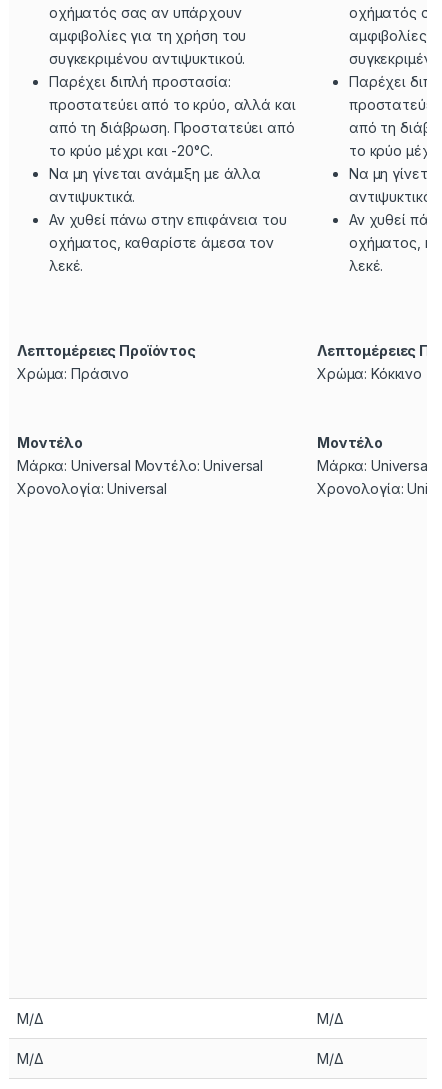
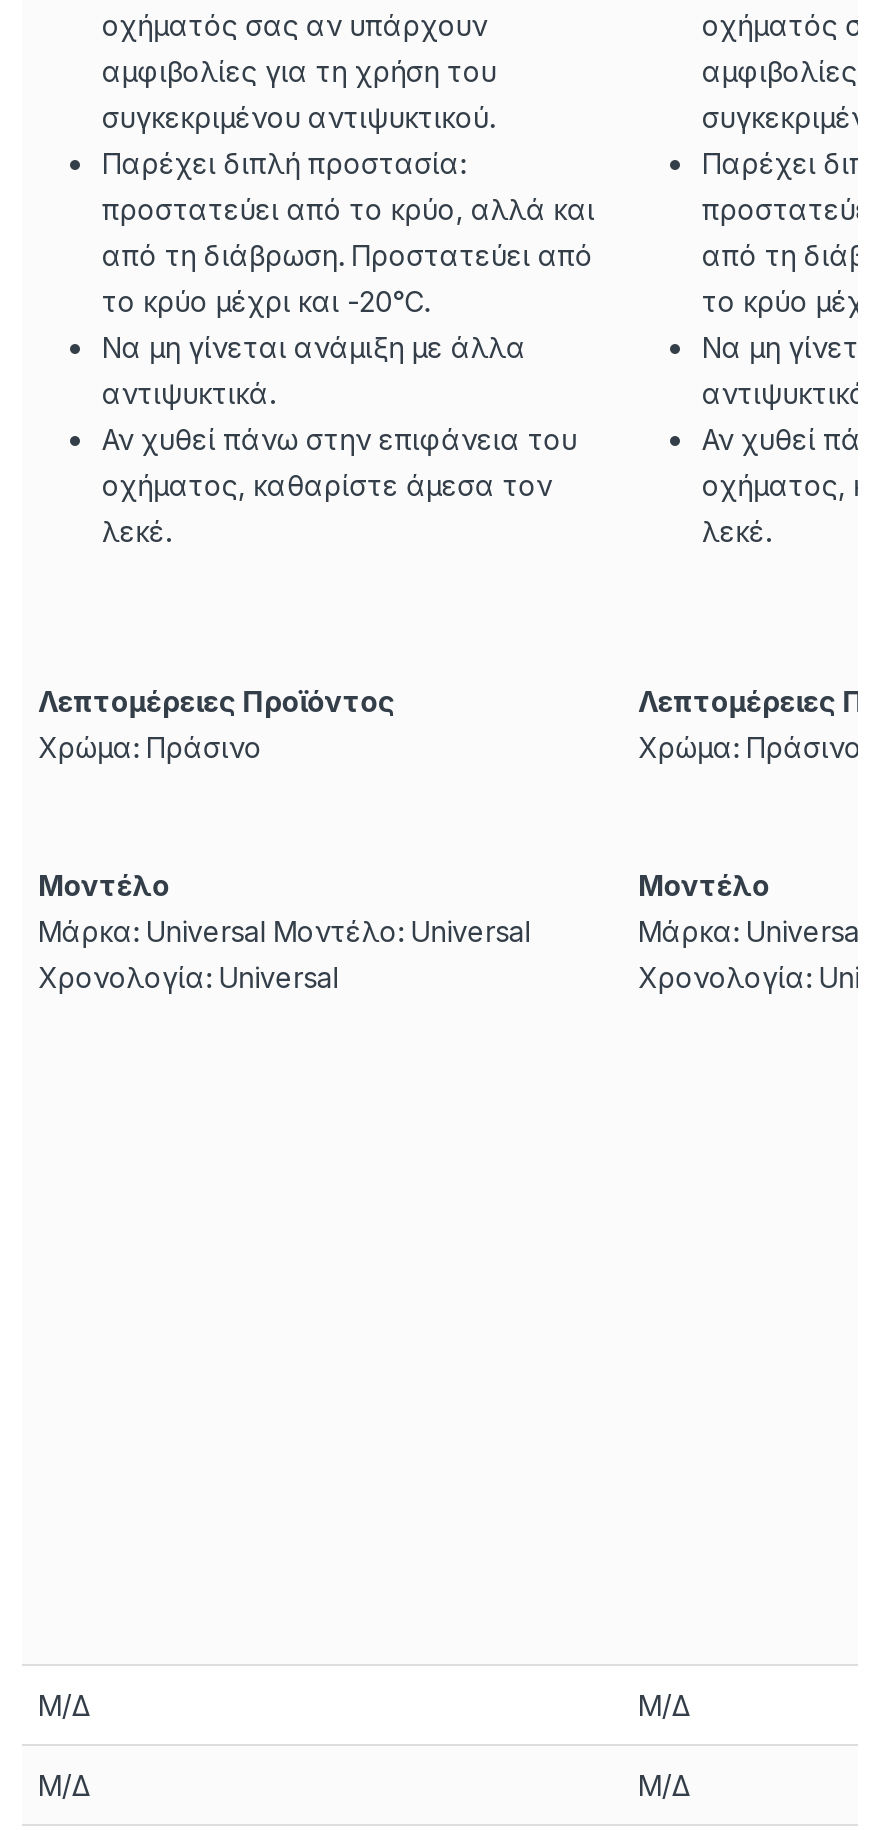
[317,365,422,382] Χρώμα: Κόκκινο -> [638,730,862,764] Χρώμα: Πράσινο

